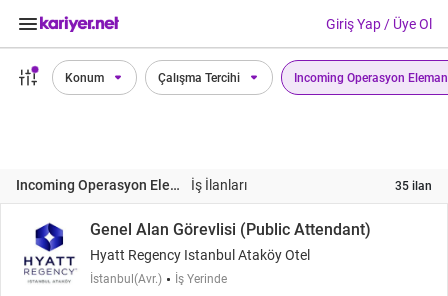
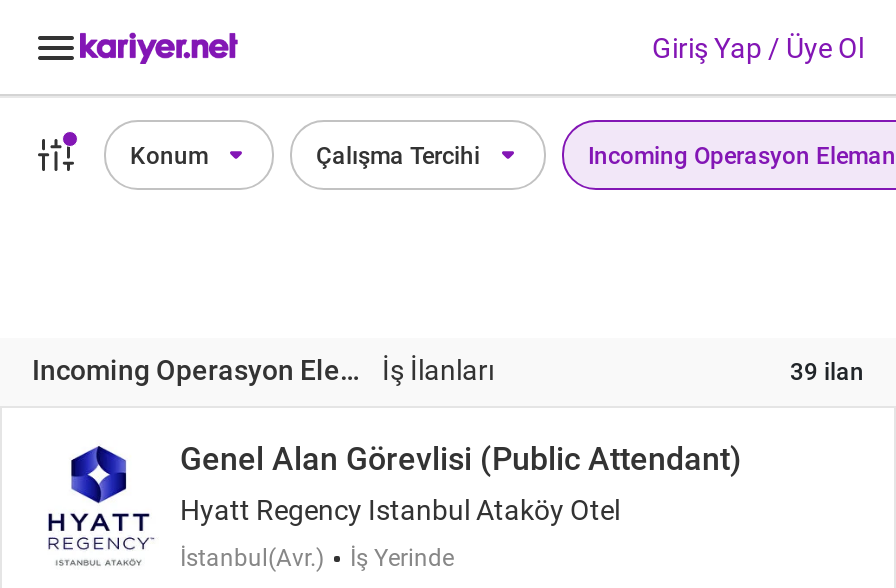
[395,179,432,193] 35 ilan -> [790,358,864,386] 39 ilan

